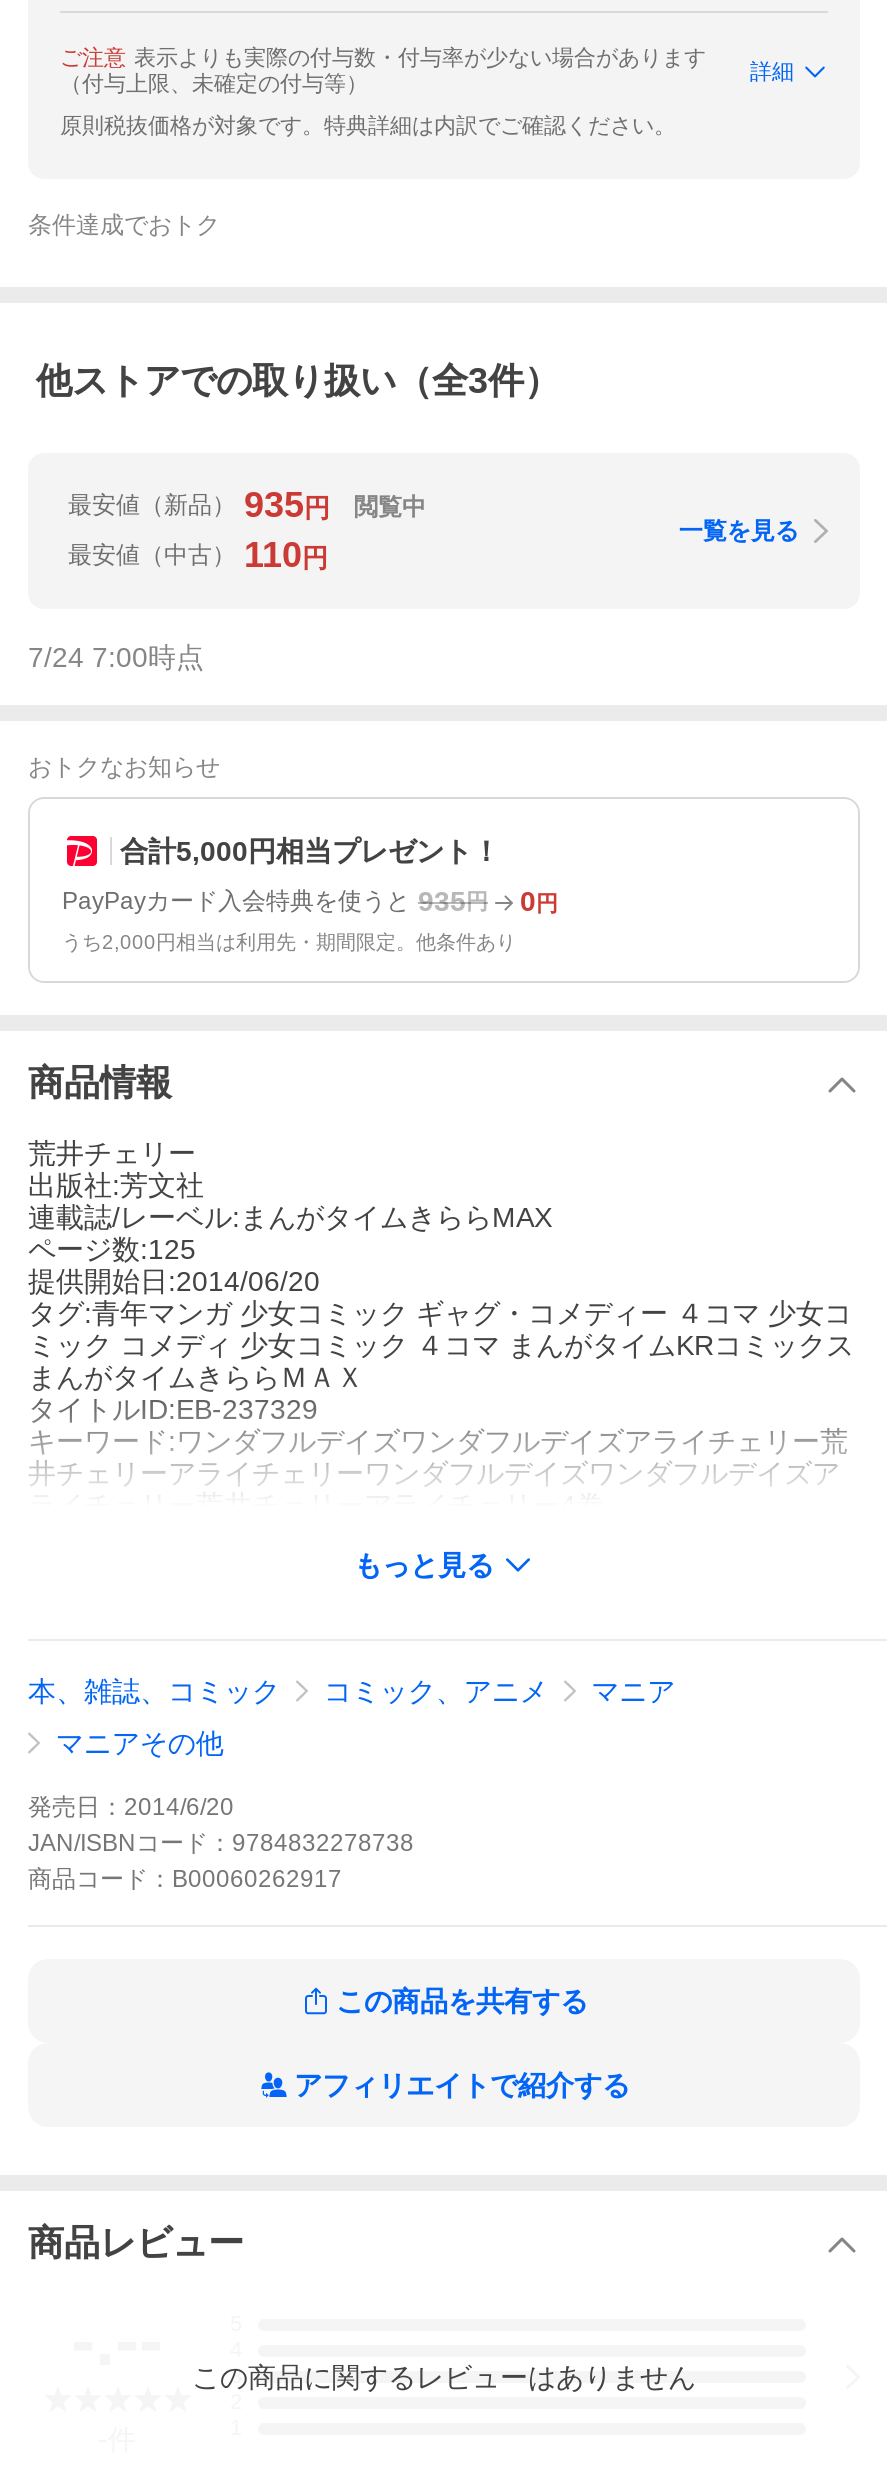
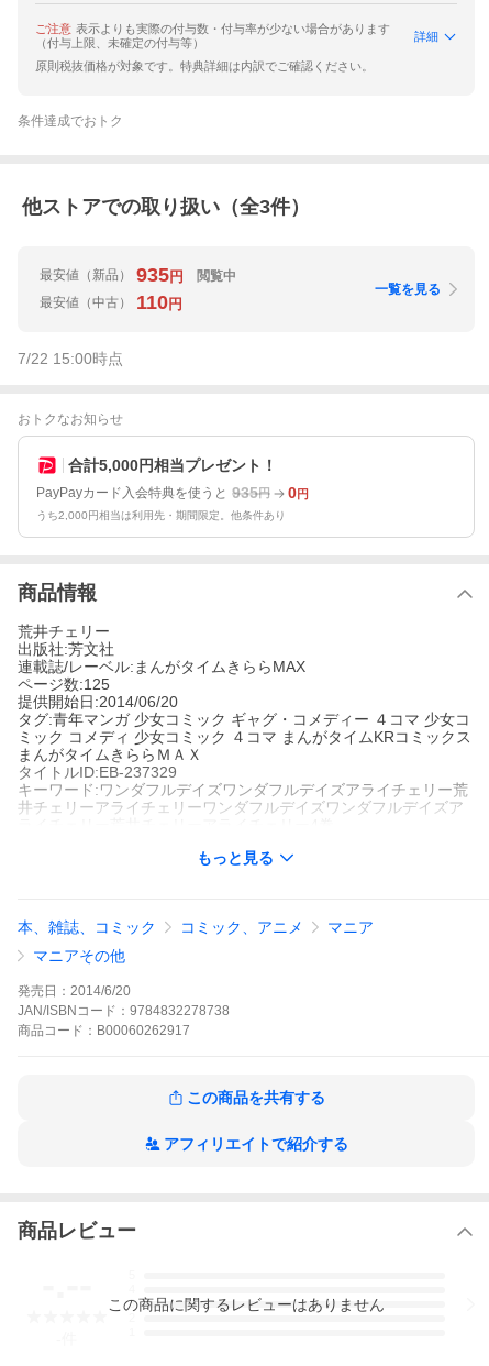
[28,641,204,673] 7/24 7:00時点 -> [18,350,123,367] 7/22 15:00時点

